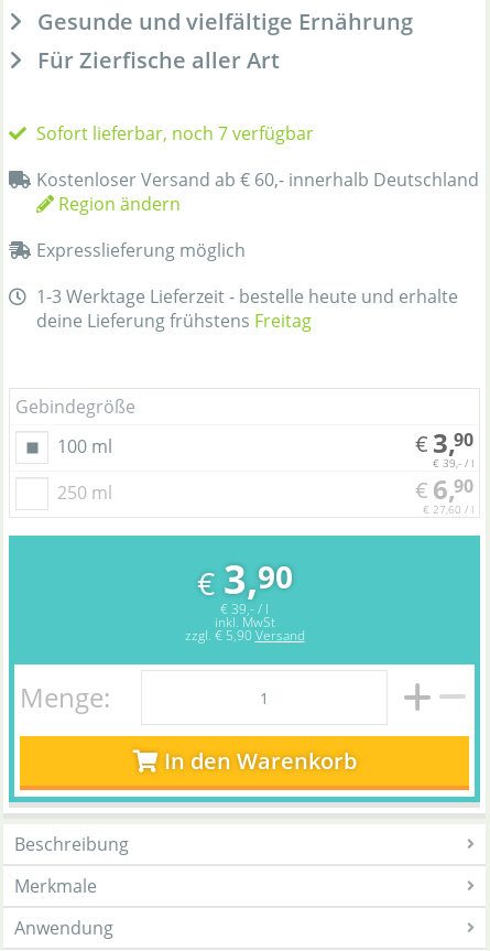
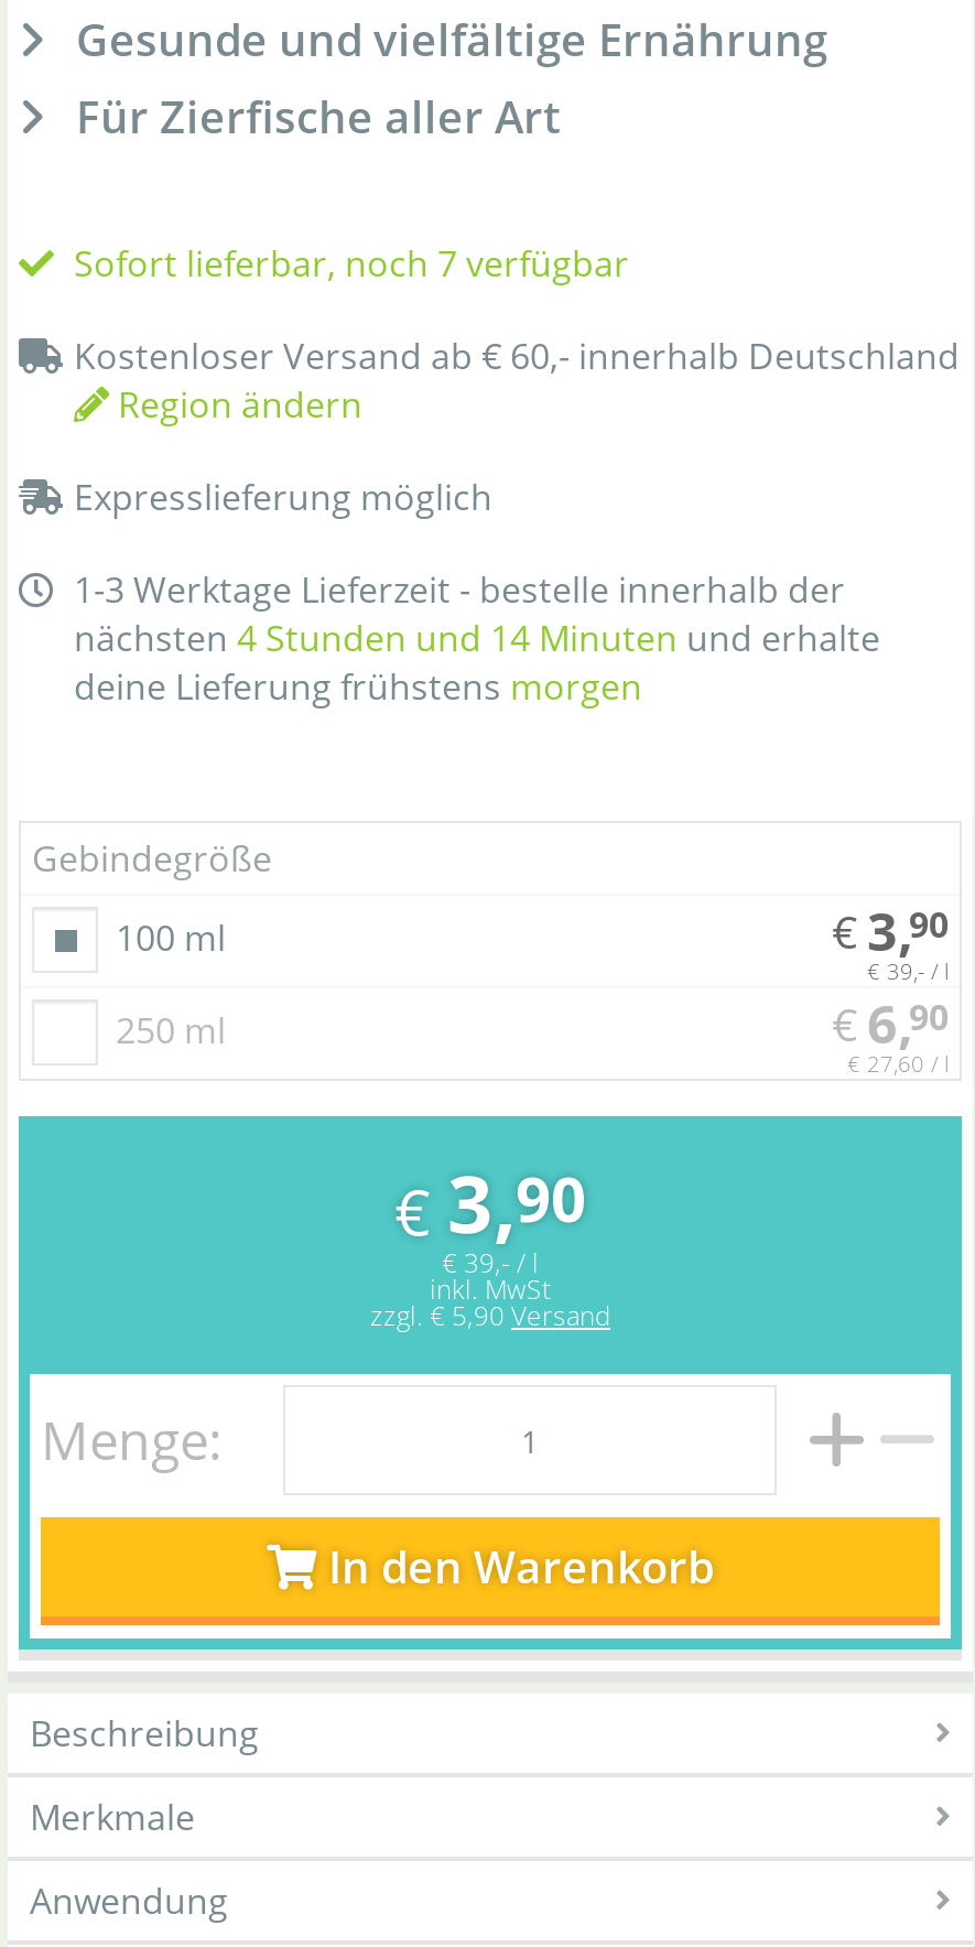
[36,284,458,333] 1-3 Werktage Lieferzeit - bestelle heute und erhalte | deine Lieferung frühstens Freitag -> [74,565,880,711] 1-3 Werktage Lieferzeit - bestelle innerhalb der | nächsten 4 Stunden und 14 Minuten und erhalte | deine Lieferung frühstens morgen

